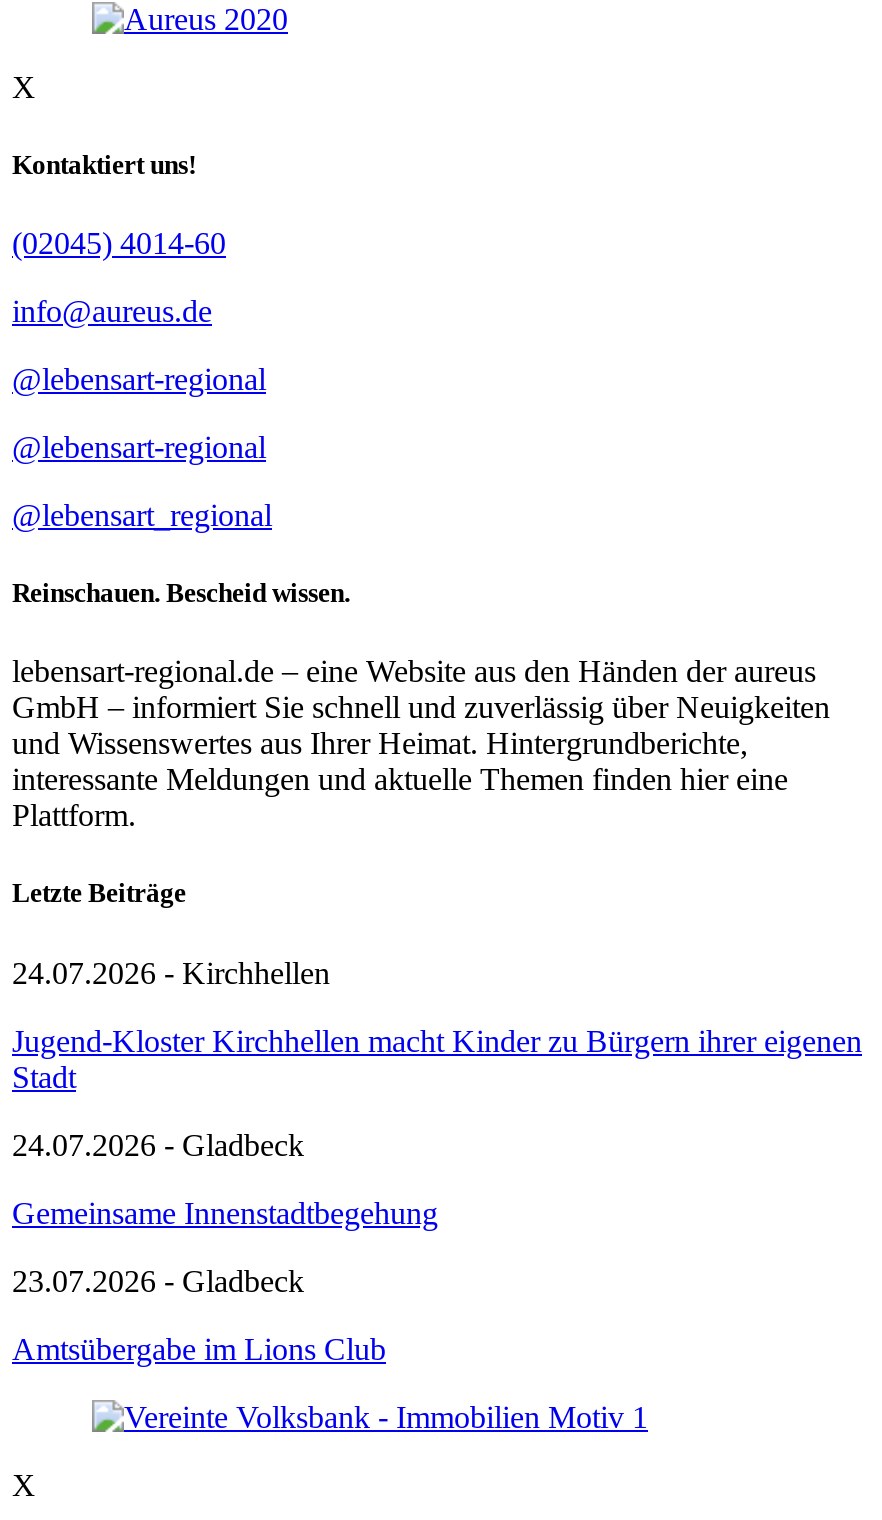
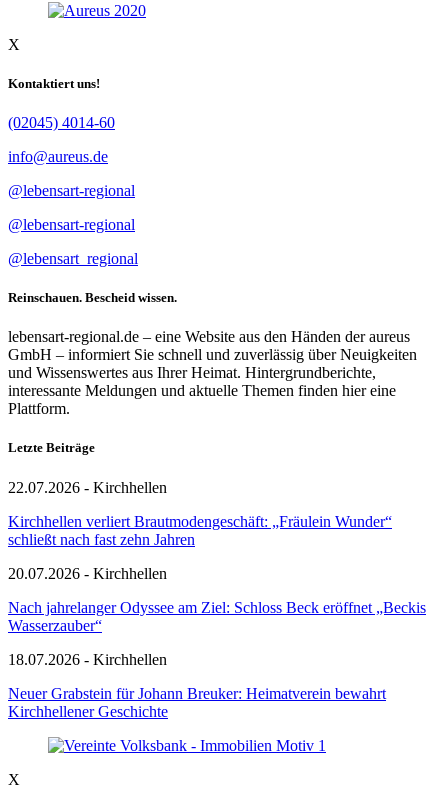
[12,955,330,989] 24.07.2026 - Kirchhellen -> [8,479,167,496] 22.07.2026 - Kirchhellen
[12,1023,862,1093] Jugend-Kloster Kirchhellen macht Kinder zu Bürgern ihrer eigenen | Stadt -> [8,513,392,548] Kirchhellen verliert Brautmodengeschäft: „Fräulein Wunder“ | schließt nach fast zehn Jahren
[12,1127,304,1161] 24.07.2026 - Gladbeck -> [8,565,167,582] 20.07.2026 - Kirchhellen
[12,1195,438,1229] Gemeinsame Innenstadtbegehung -> [8,599,426,634] Nach jahrelanger Odyssee am Ziel: Schloss Beck eröffnet „Beckis | Wasserzauber“
[12,1263,304,1297] 23.07.2026 - Gladbeck -> [8,651,167,668] 18.07.2026 - Kirchhellen
[12,1331,386,1365] Amtsübergabe im Lions Club -> [8,685,386,720] Neuer Grabstein für Johann Breuker: Heimatverein bewahrt | Kirchhellener Geschichte

